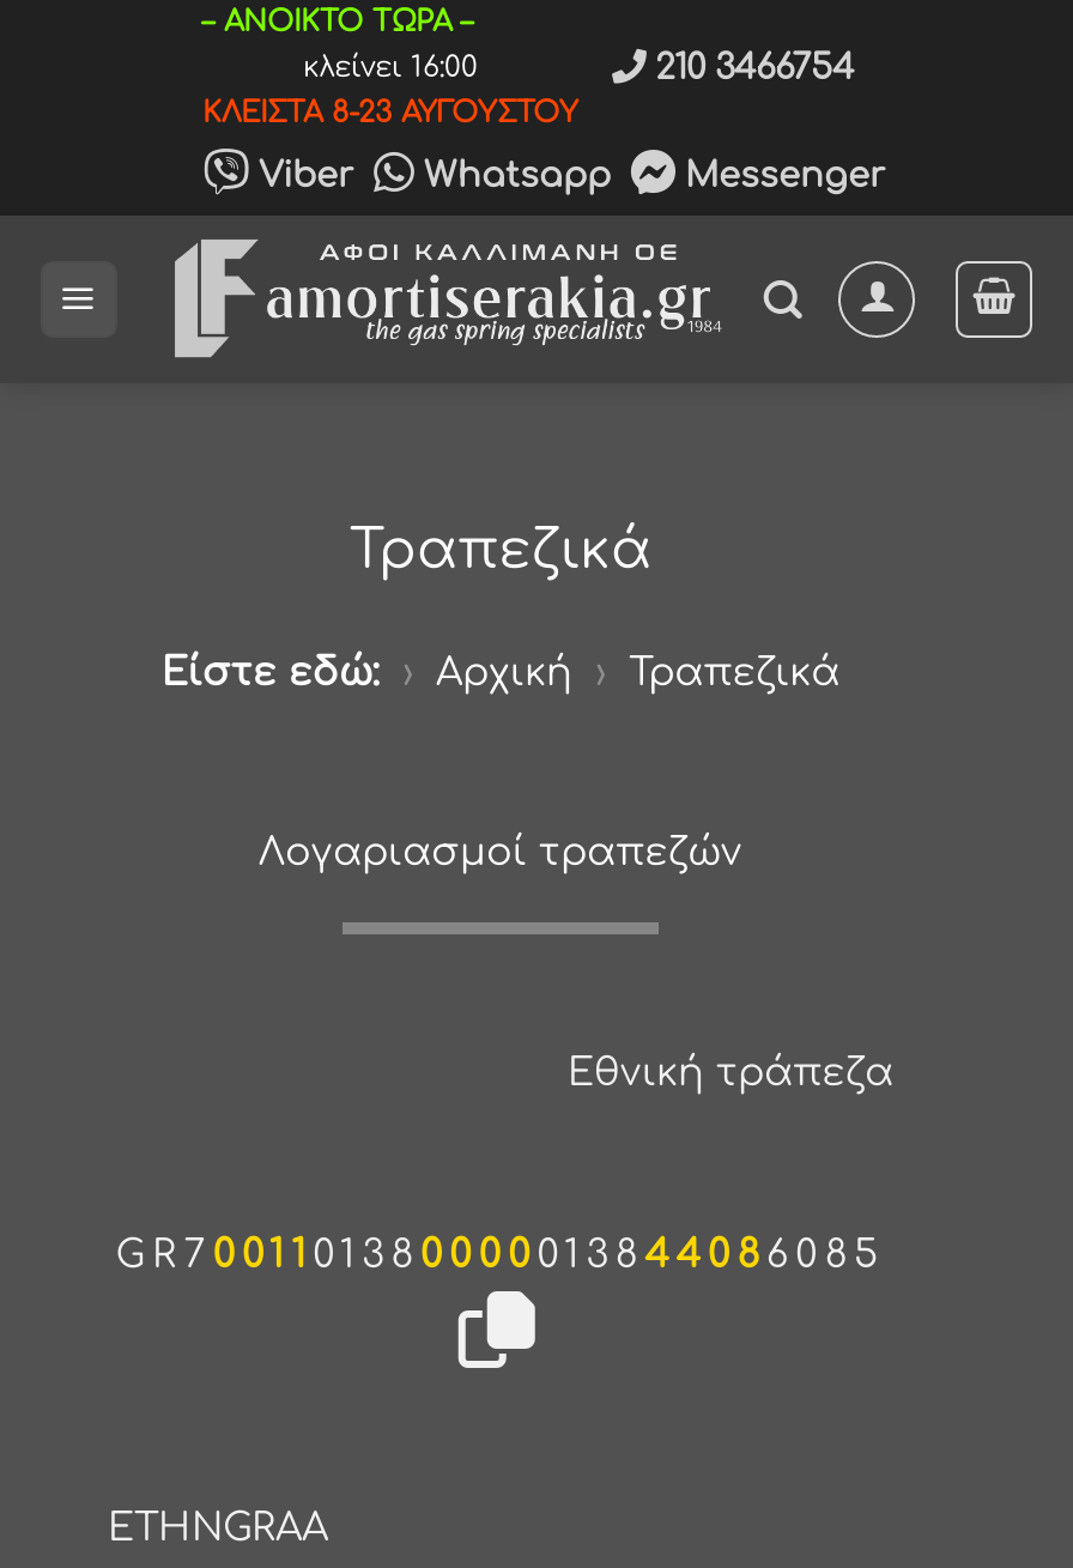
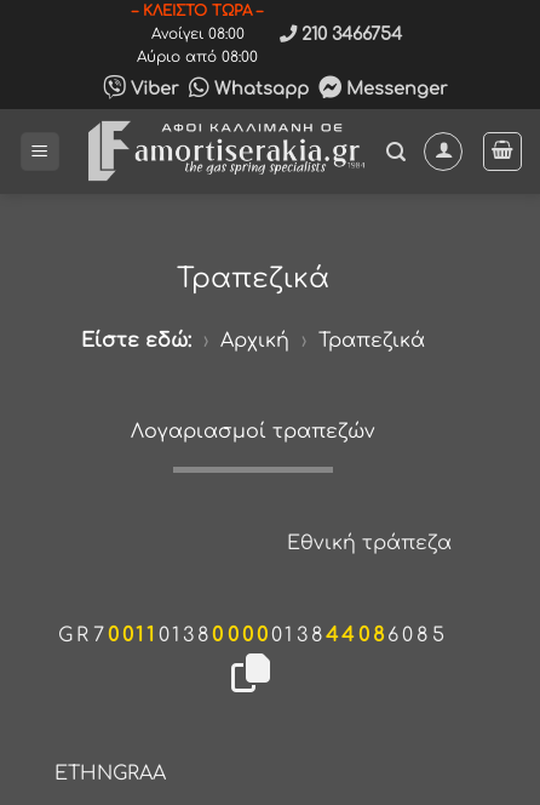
[202,5,578,129] – ΑΝΟΙΚΤΟ ΤΩΡΑ – | κλείνει 16:00 | ΚΛΕΙΣΤΑ 8-23 ΑΥΓΟΥΣΤΟΥ -> [132,2,263,65] – ΚΛΕΙΣΤΟ ΤΩΡΑ – | Ανοίγει 08:00 | Αύριο από 08:00

